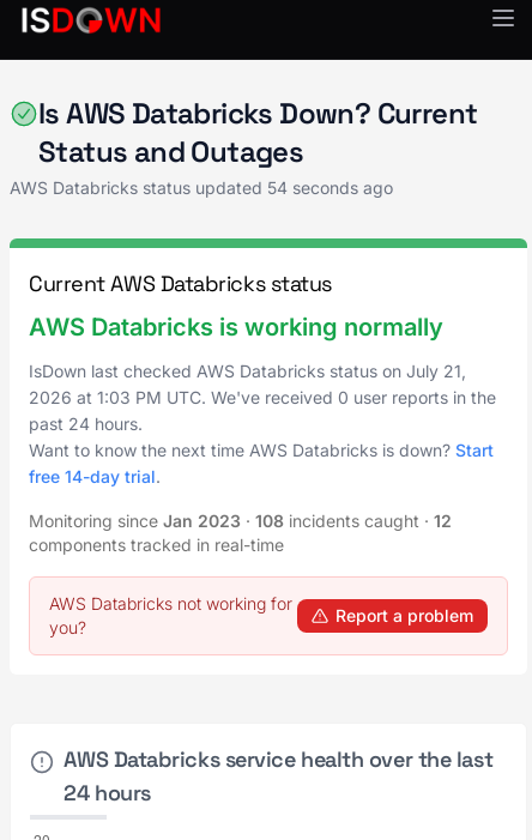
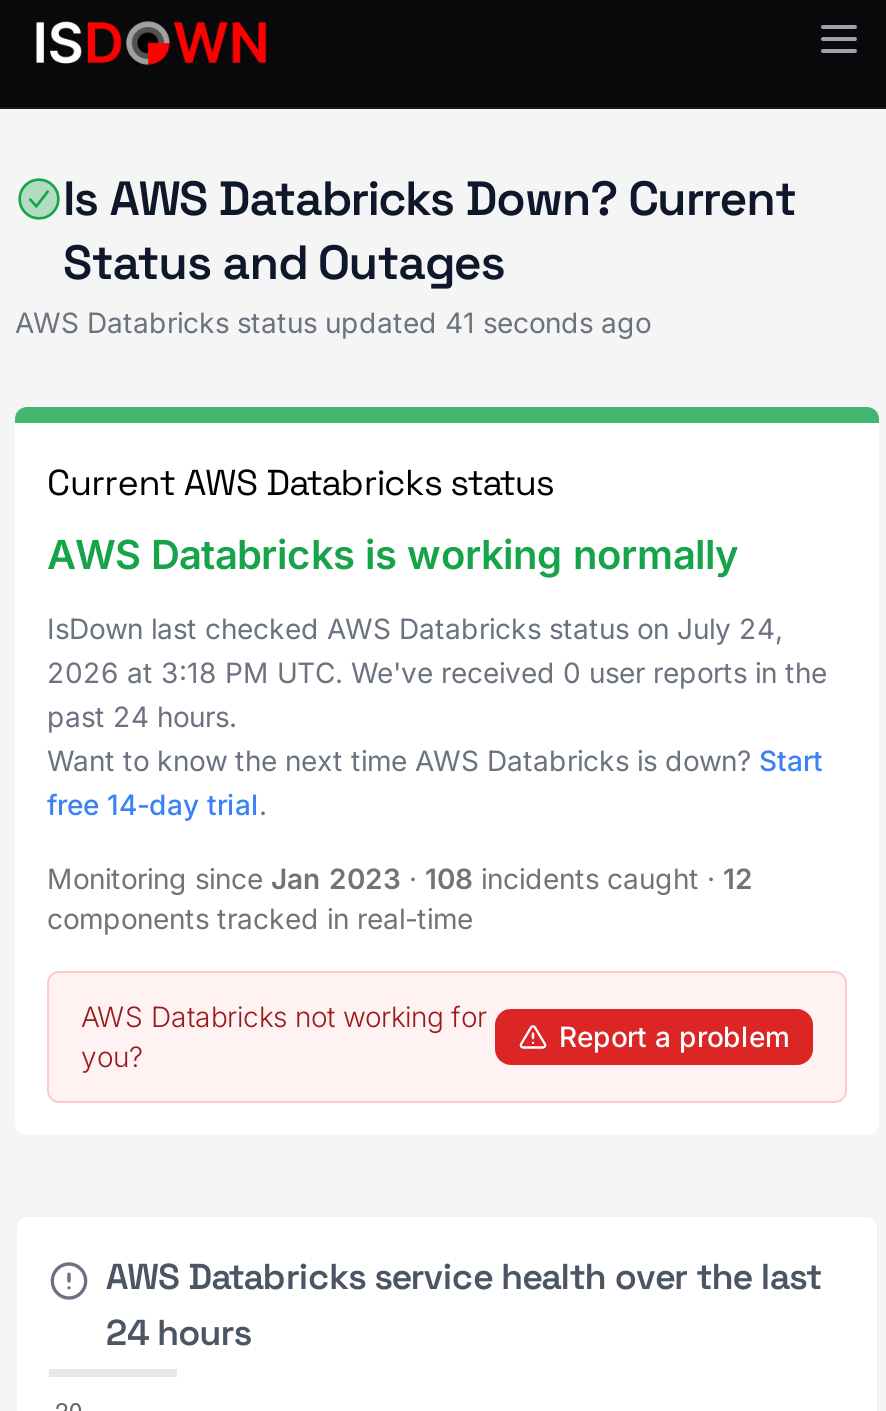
[10,177,393,198] AWS Databricks status updated 54 seconds ago -> [15,305,651,339] AWS Databricks status updated 41 seconds ago
[29,361,466,381] IsDown last checked AWS Databricks status on July 21, -> [47,611,783,645] IsDown last checked AWS Databricks status on July 24,
[29,387,496,407] 2026 at 1:03 PM UTC. We've received 0 user reports in the -> [47,655,827,689] 2026 at 3:18 PM UTC. We've received 0 user reports in the

